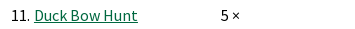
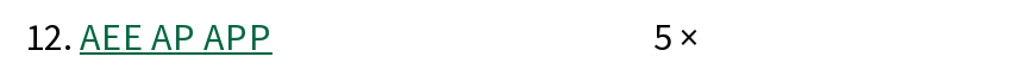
[11,5,138,25] 11. Duck Bow Hunt -> [25,11,273,59] 12. AEE AP APP

